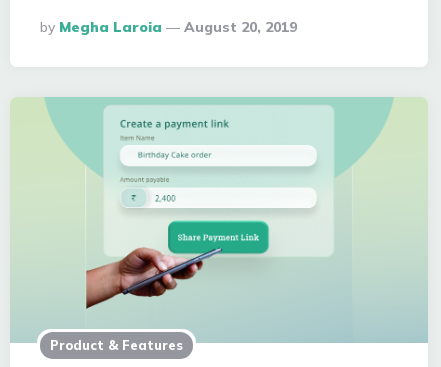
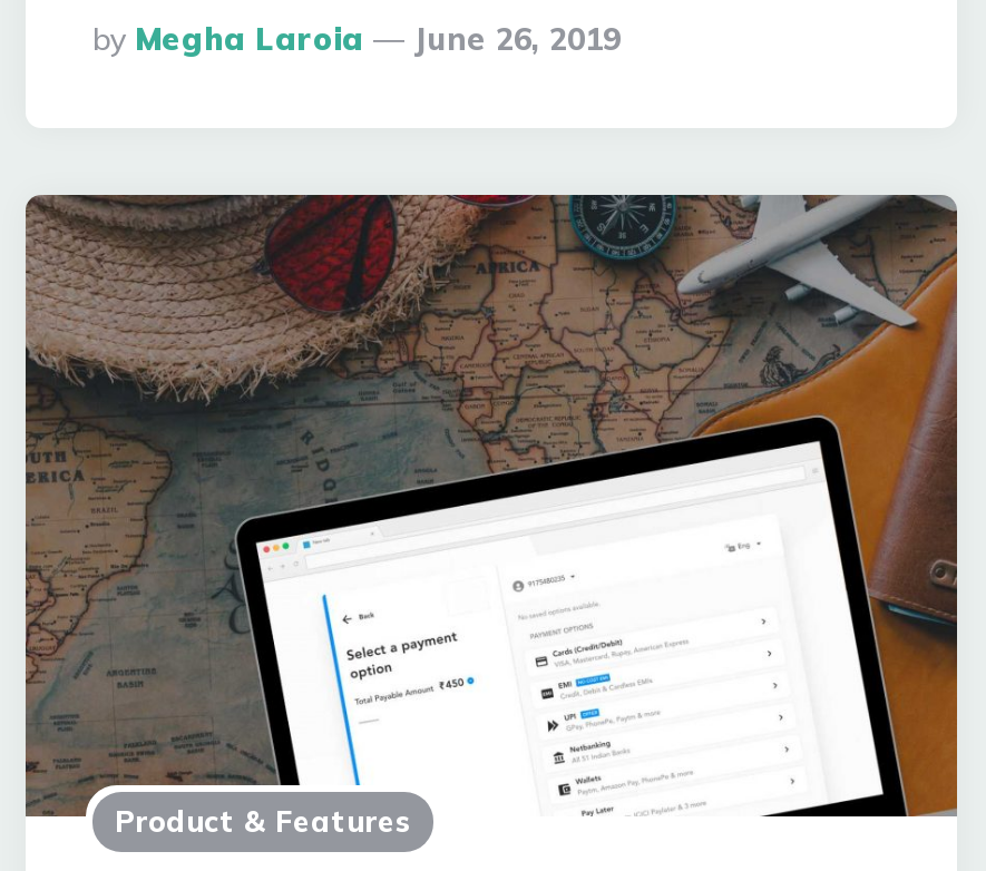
[184,18,297,36] August 20, 2019 -> [413,20,621,60] June 26, 2019
[10,96,428,344] [image] -> [23,192,959,820] [image]

